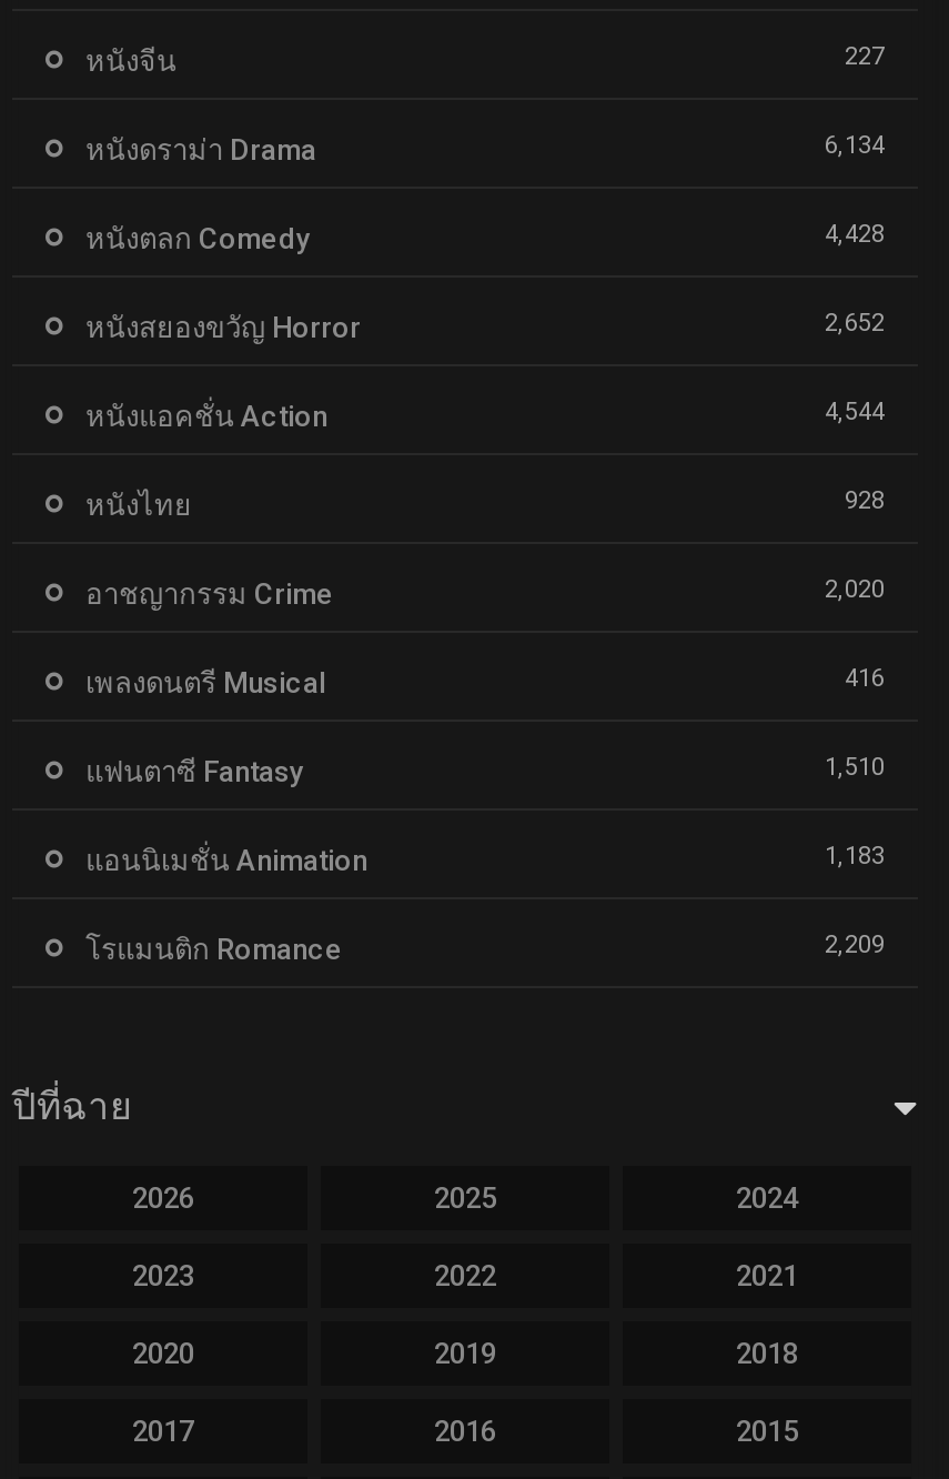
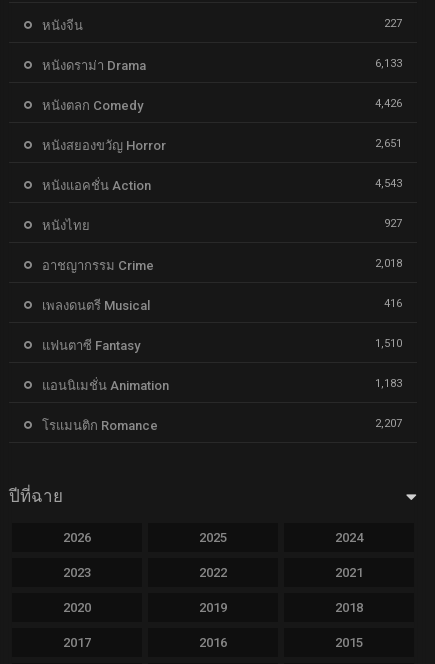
[825,130,885,159] 6,134 -> [375,57,402,70] 6,133
[825,219,885,248] 4,428 -> [375,97,402,110] 4,426
[825,308,885,337] 2,652 -> [375,137,402,150] 2,651
[825,397,885,425] 4,544 -> [375,177,402,190] 4,543
[845,485,885,514] 928 -> [384,217,402,230] 927
[825,574,885,603] 2,020 -> [375,257,402,270] 2,018
[825,930,885,958] 2,209 -> [375,417,402,430] 2,207

